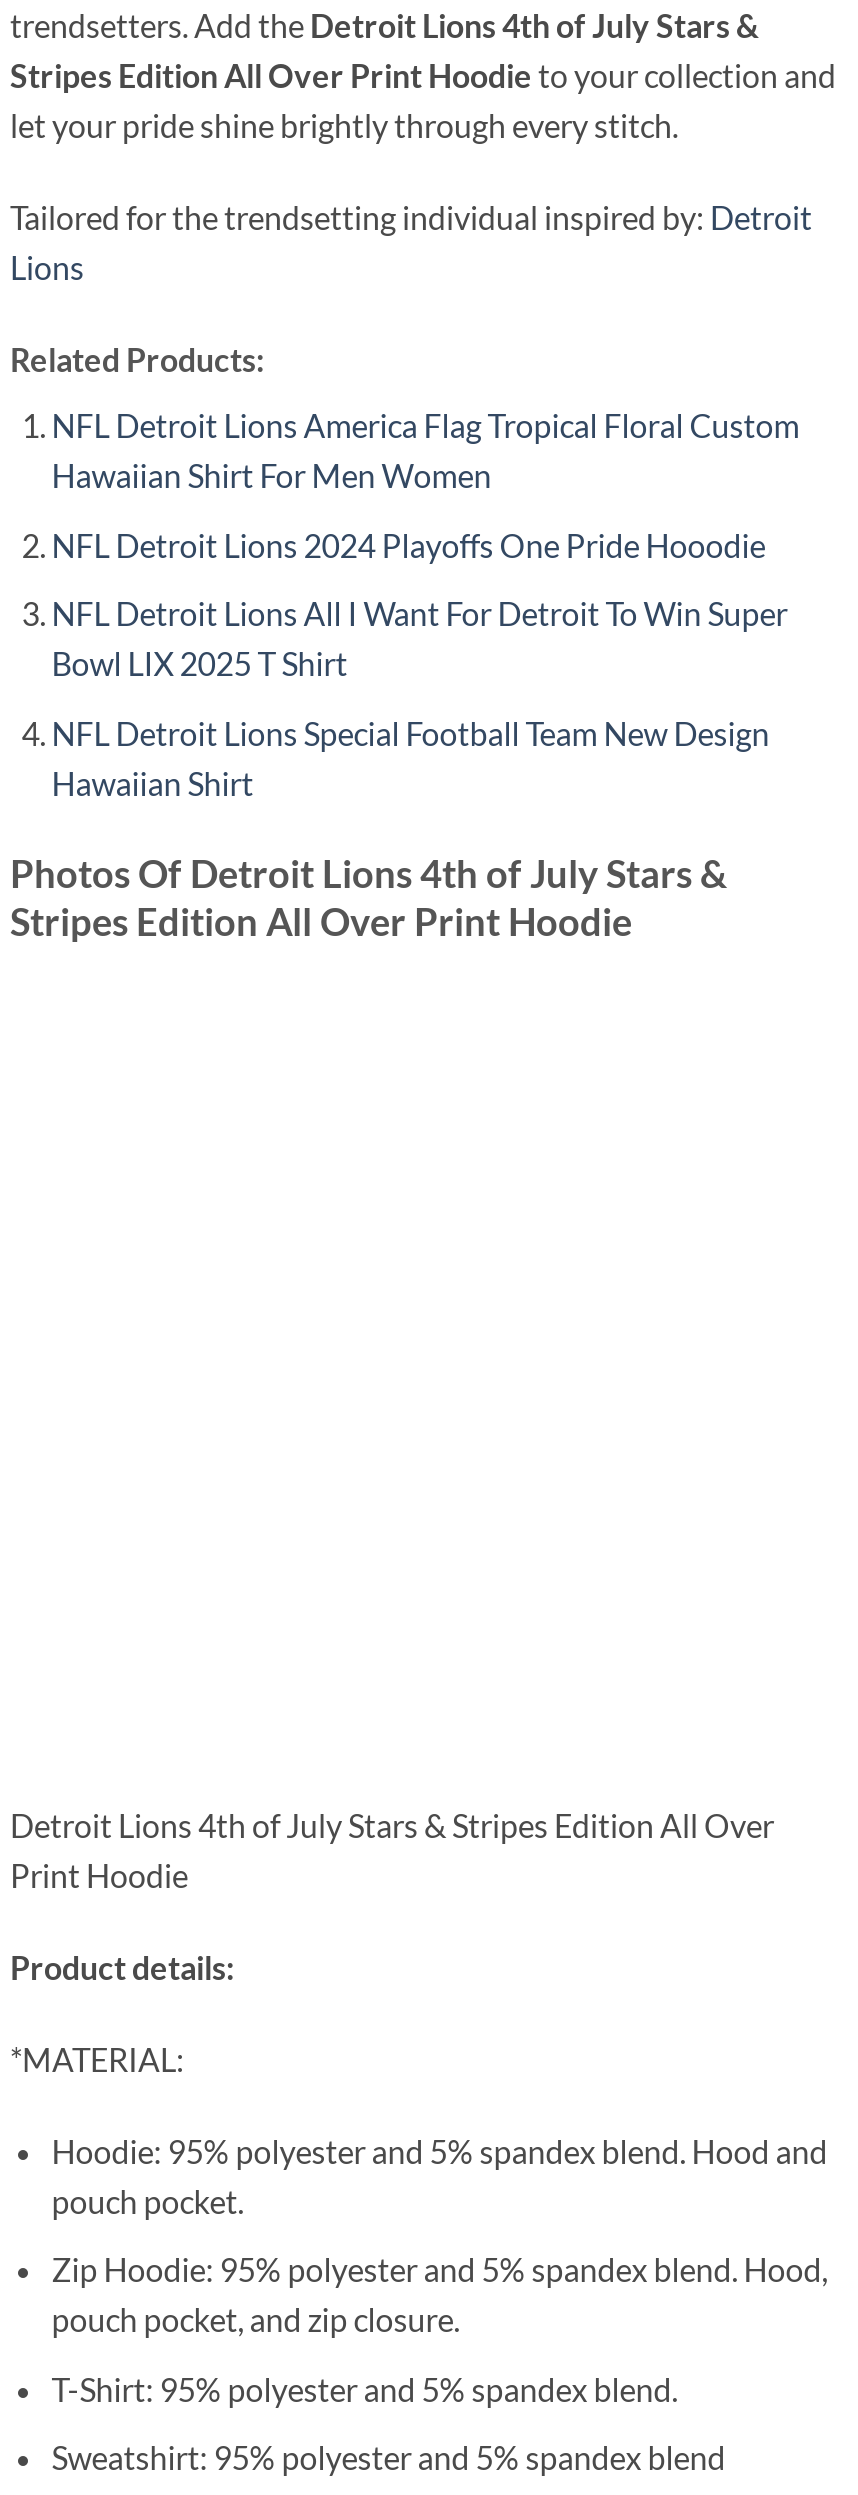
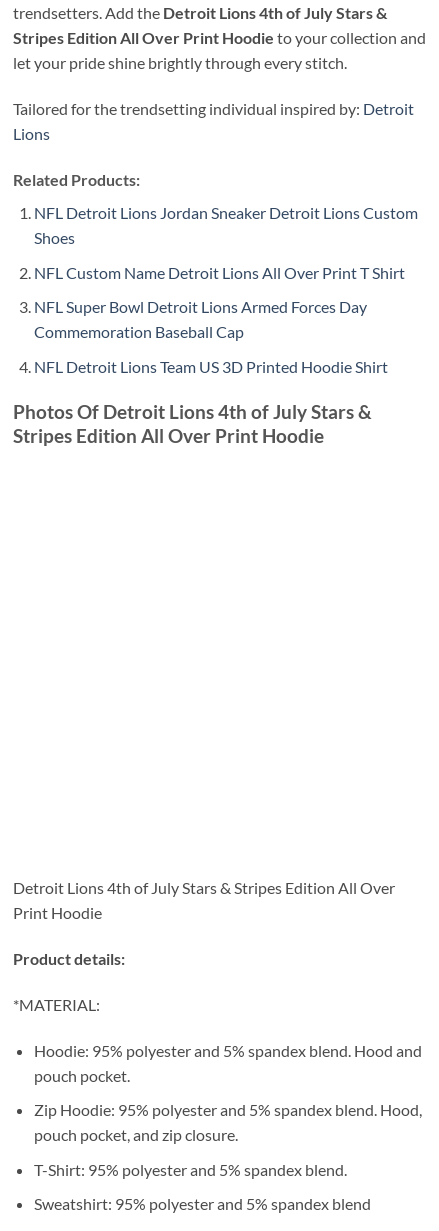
[52,406,800,494] NFL Detroit Lions America Flag Tropical Floral Custom | Hawaiian Shirt For Men Women -> [34,203,418,247] NFL Detroit Lions Jordan Sneaker Detroit Lions Custom | Shoes
[52,525,766,563] NFL Detroit Lions 2024 Playoffs One Pride Hooodie -> [34,263,405,282] NFL Custom Name Detroit Lions All Over Print T Shirt
[52,594,788,682] NFL Detroit Lions All I Want For Detroit To Win Super | Bowl LIX 2025 T Shirt -> [34,297,367,341] NFL Super Bowl Detroit Lions Armed Forces Day | Commemoration Baseball Cap
[52,714,770,802] NFL Detroit Lions Special Football Team New Design | Hawaiian Shirt -> [34,357,388,376] NFL Detroit Lions Team US 3D Printed Hoodie Shirt

